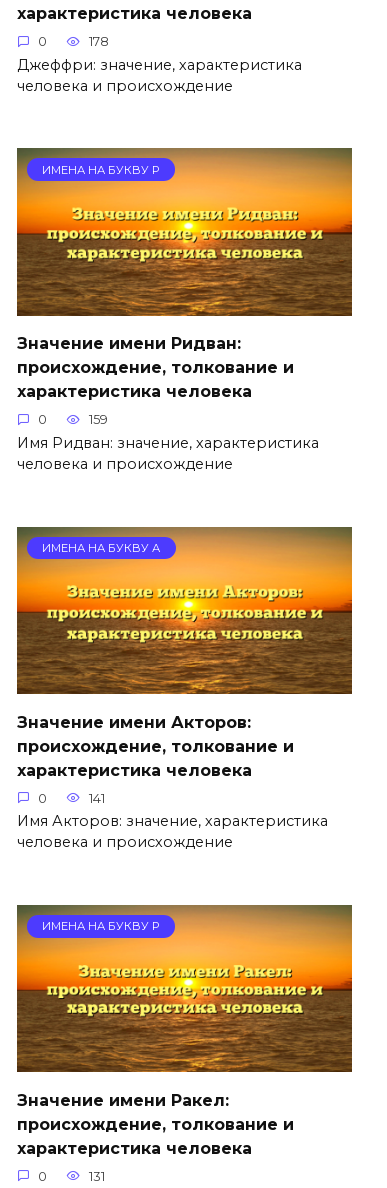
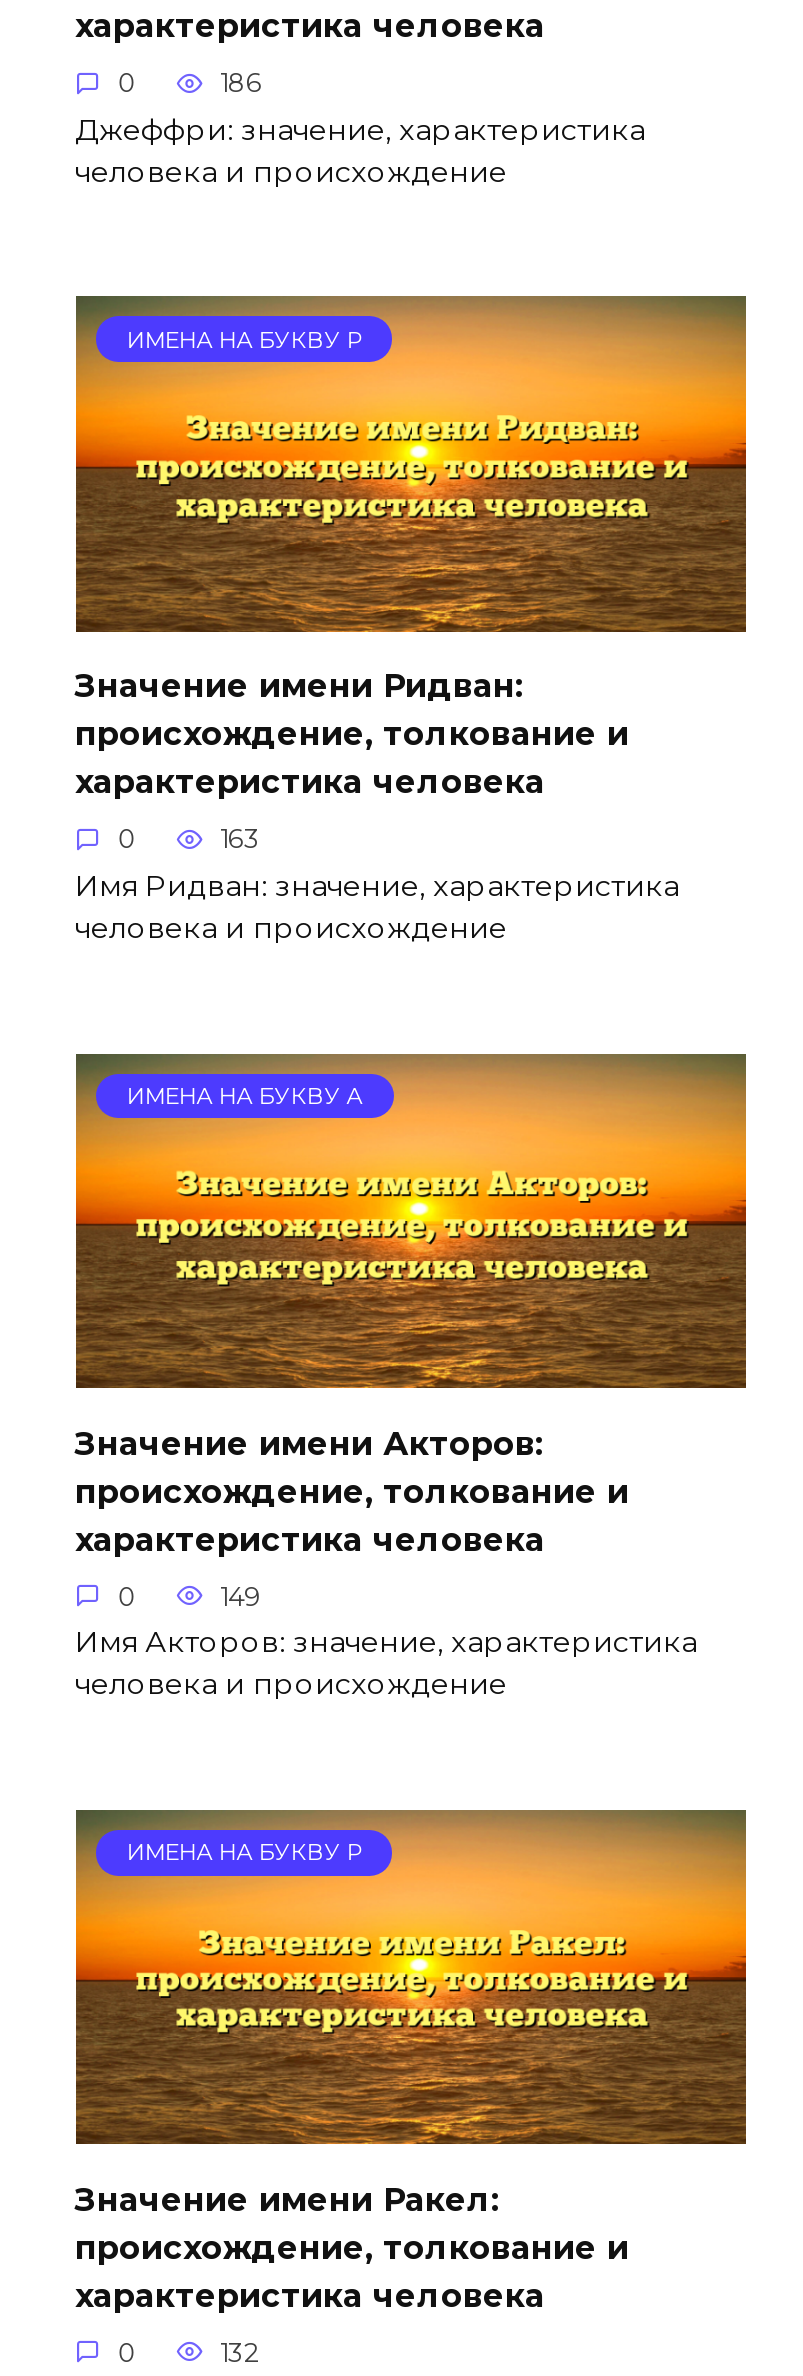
[89,34,109,49] 178 -> [220,68,262,98] 186
[89,412,108,427] 159 -> [220,825,260,855] 163
[89,791,105,806] 141 -> [220,1581,260,1611] 149
[89,1169,105,1184] 131 -> [220,2338,258,2368] 132

